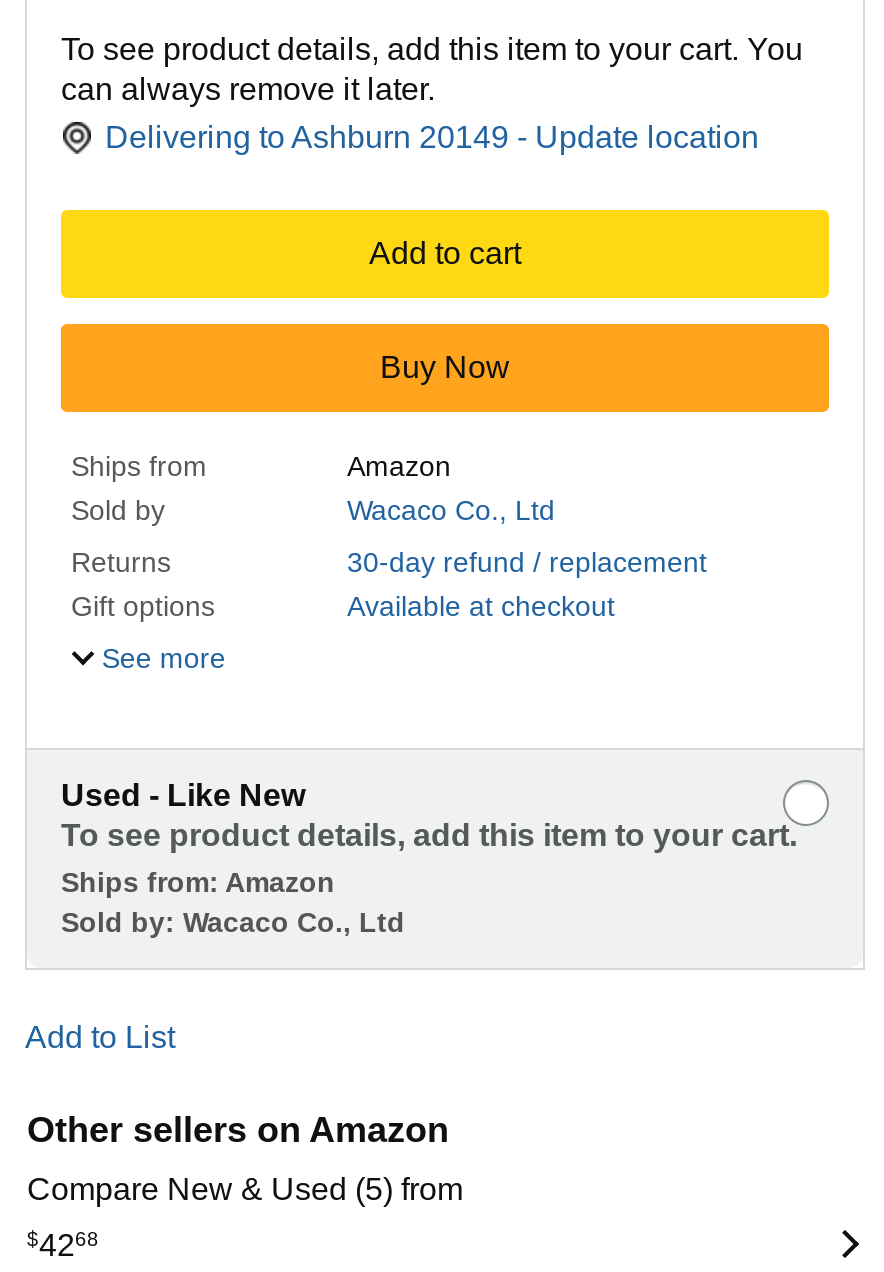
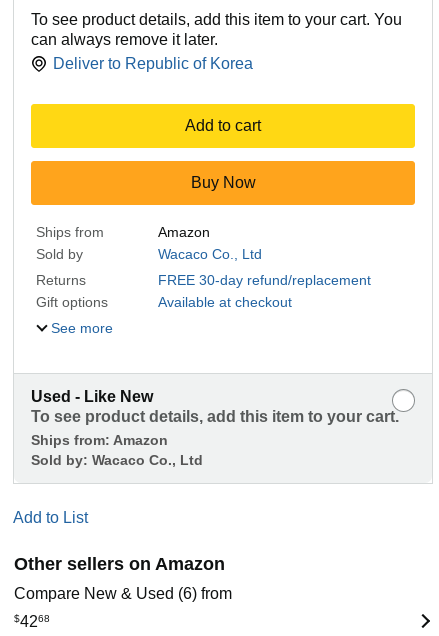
[105,121,759,155] Delivering to Ashburn 20149 - Update location -> [53,55,253,72] Deliver to Republic of Korea
[347,547,707,579] 30-day refund / replacement -> [157,272,370,288] FREE 30-day refund/replacement
[27,1173,463,1207] Compare New & Used (5) from -> [14,585,232,602] Compare New & Used (6) from

